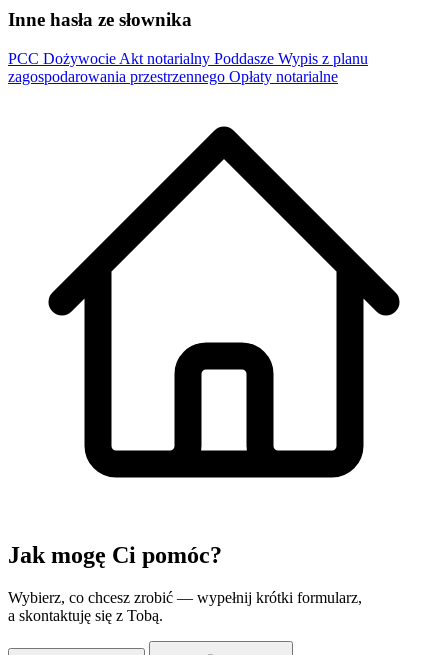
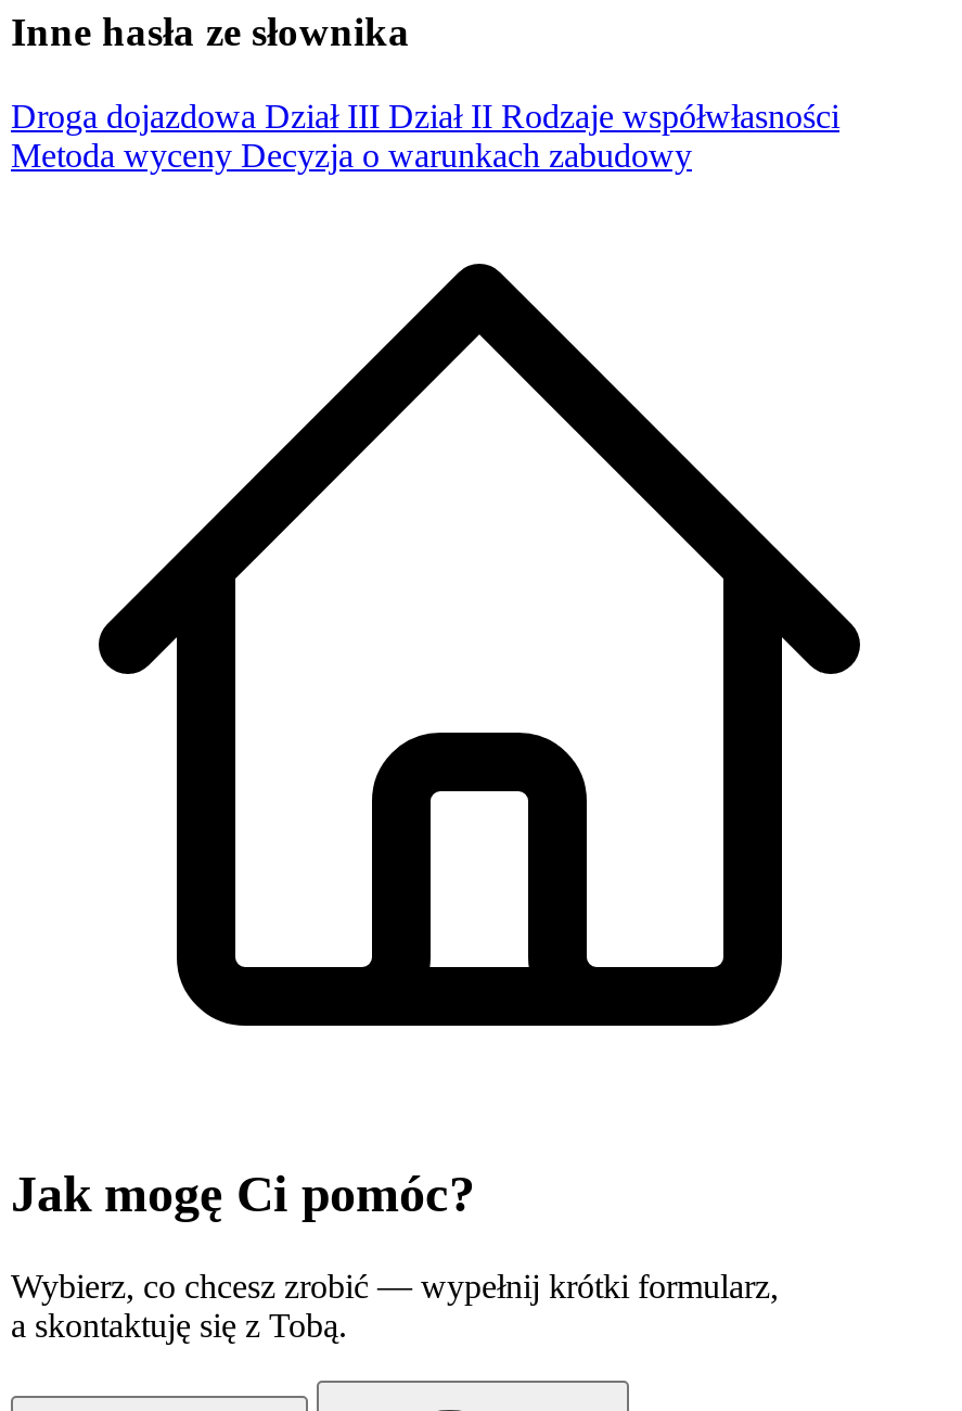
[8,50,368,85] PCC Dożywocie Akt notarialny Poddasze Wypis z planu | zagospodarowania przestrzennego Opłaty notarialne -> [11,97,839,173] Droga dojazdowa Dział III Dział II Rodzaje współwłasności | Metoda wyceny Decyzja o warunkach zabudowy

